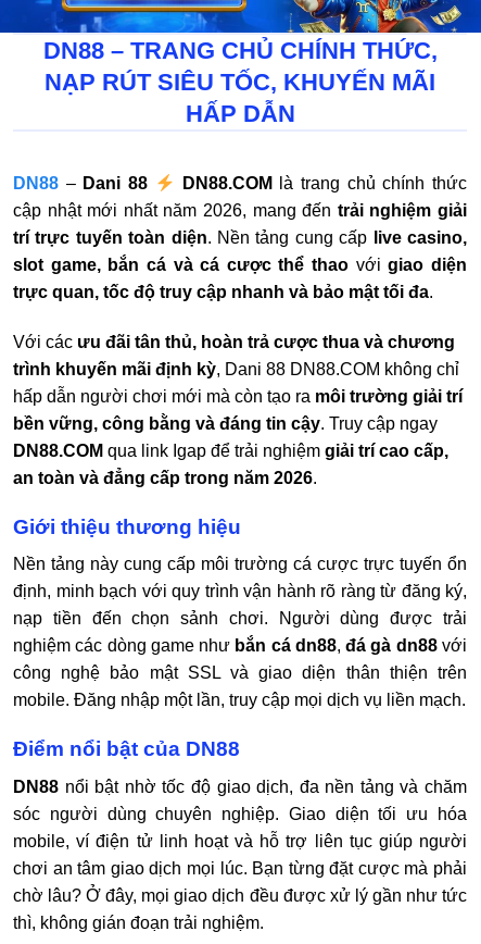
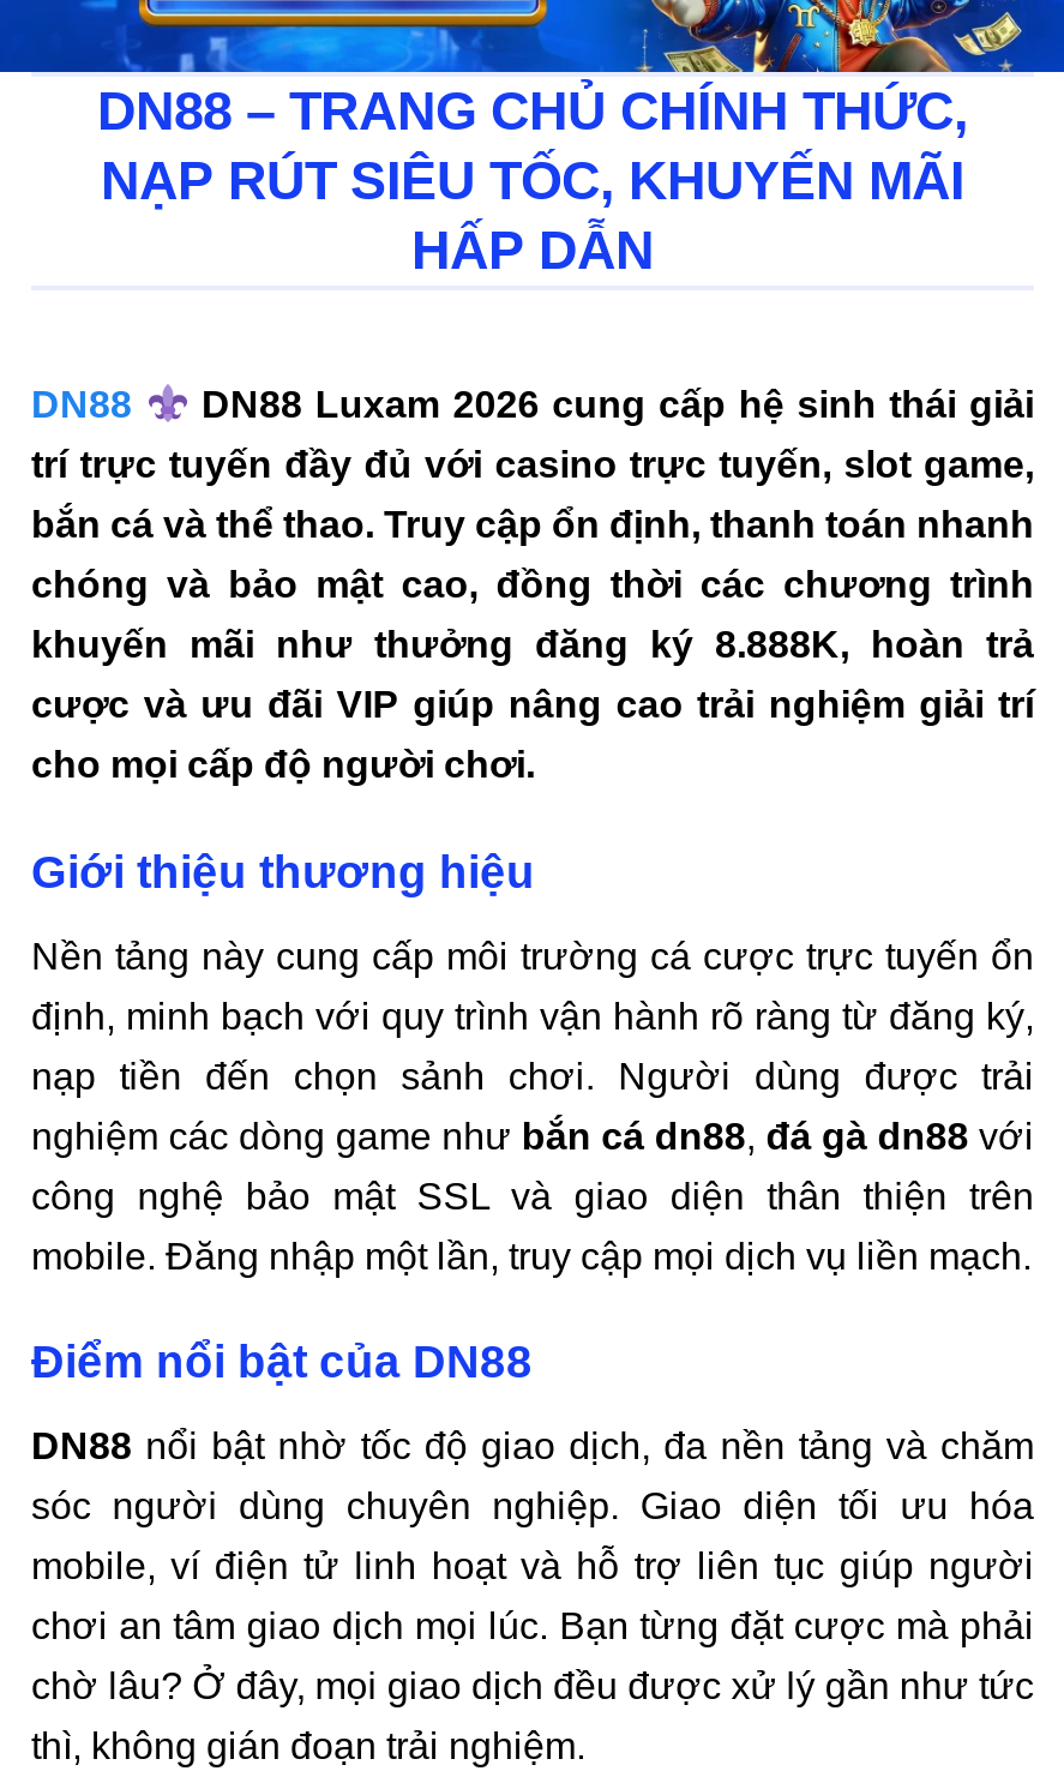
[13,174,467,487] DN88 – Dani 88 | DN88.COM là trang chủ chính thức | cập nhật mới nhất năm 2026, mang đến trải nghiệm giải | trí trực tuyến toàn diện. Nền tảng cung cấp live casino, | slot game, bắn cá và cá cược thể thao với giao diện | trực quan, tốc độ truy cập nhanh và bảo mật tối đa. | Với các ưu đãi tân thủ, hoàn trả cược thua và chương | trình khuyến mãi định kỳ, Dani 88 DN88.COM không chỉ | hấp dẫn người chơi mới mà còn tạo ra môi trường giải trí | bền vững, công bằng và đáng tin cậy. Truy cập ngay | DN88.COM qua link Igap để trải nghiệm giải trí cao cấp, | an toàn và đẳng cấp trong năm 2026. -> [31,384,1034,785] DN88 | DN88 Luxam 2026 cung cấp hệ sinh thái giải | trí trực tuyến đầy đủ với casino trực tuyến, slot game, | bắn cá và thể thao. Truy cập ổn định, thanh toán nhanh | chóng và bảo mật cao, đồng thời các chương trình | khuyến mãi như thưởng đăng ký 8.888K, hoàn trả | cược và ưu đãi VIP giúp nâng cao trải nghiệm giải trí | cho mọi cấp độ người chơi.

